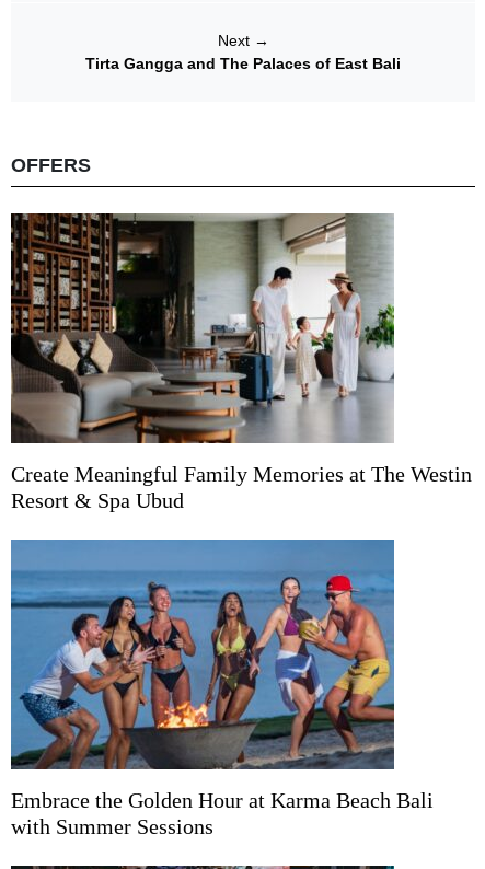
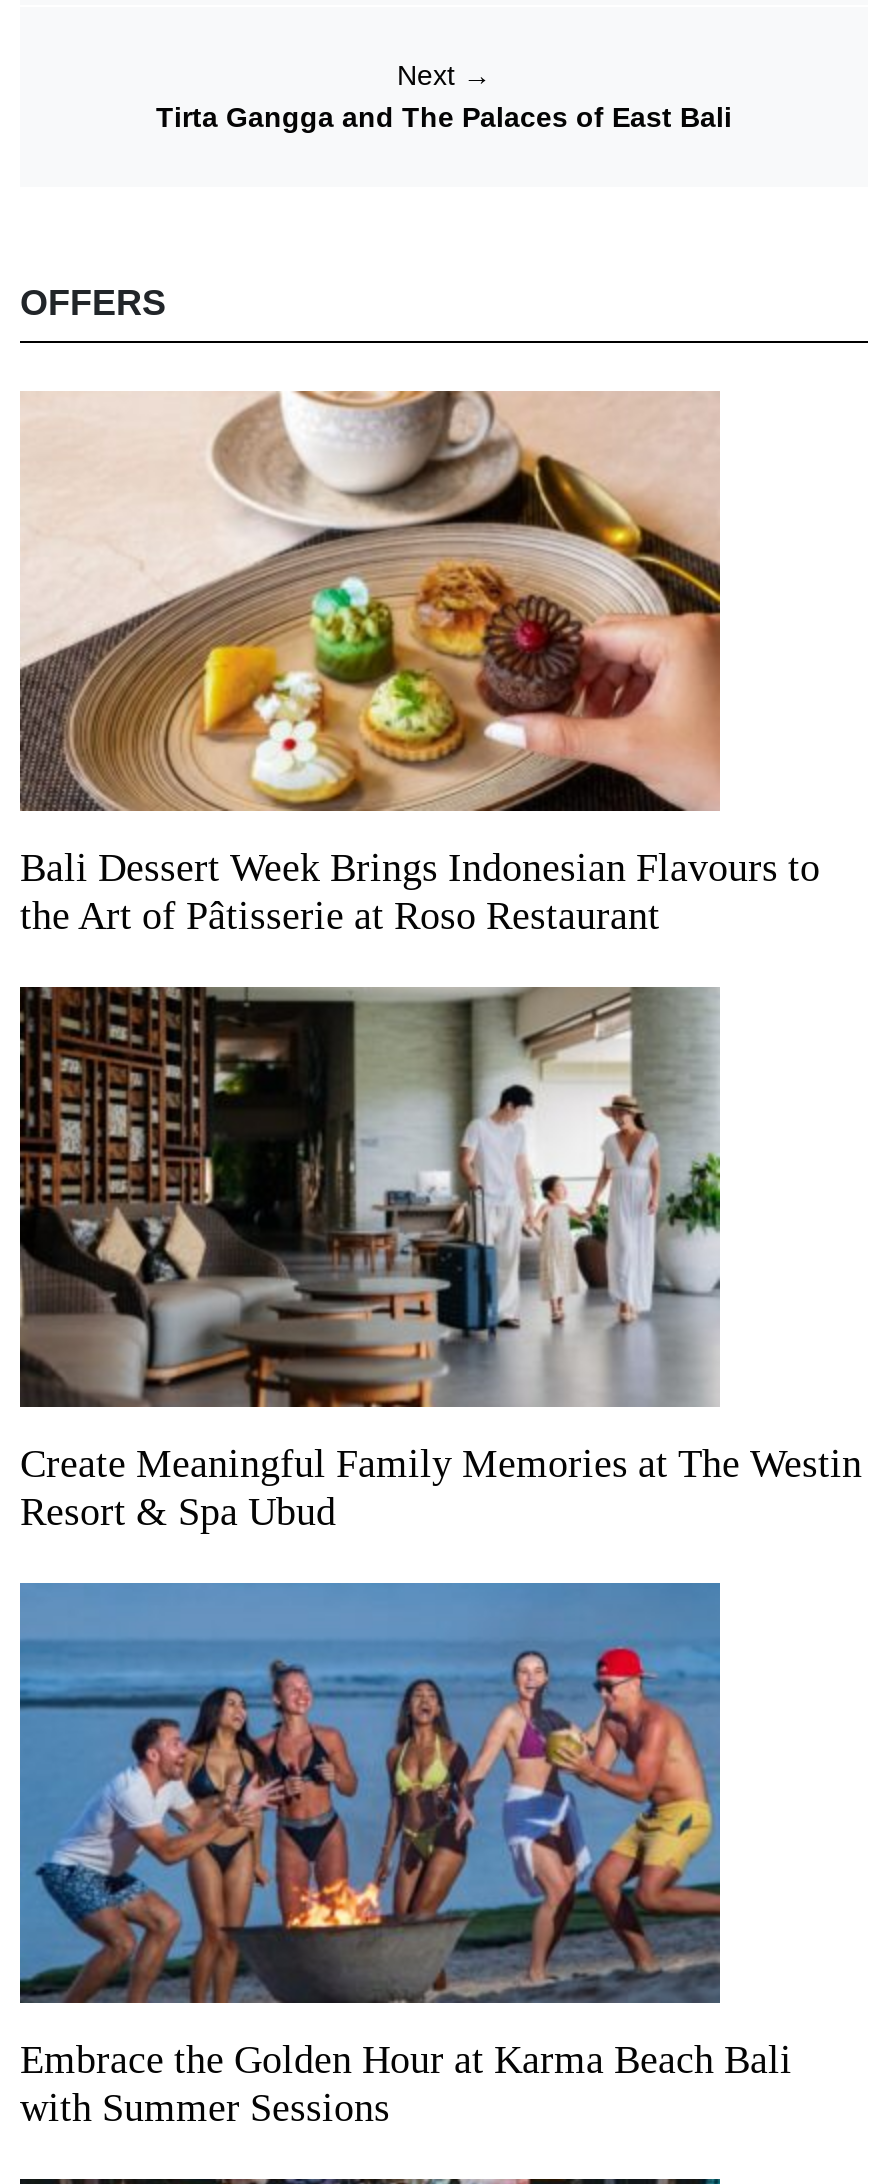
none -> [18,390,820,936] [image] | Bali Dessert Week Brings Indonesian Flavours to | the Art of Pâtisserie at Roso Restaurant

